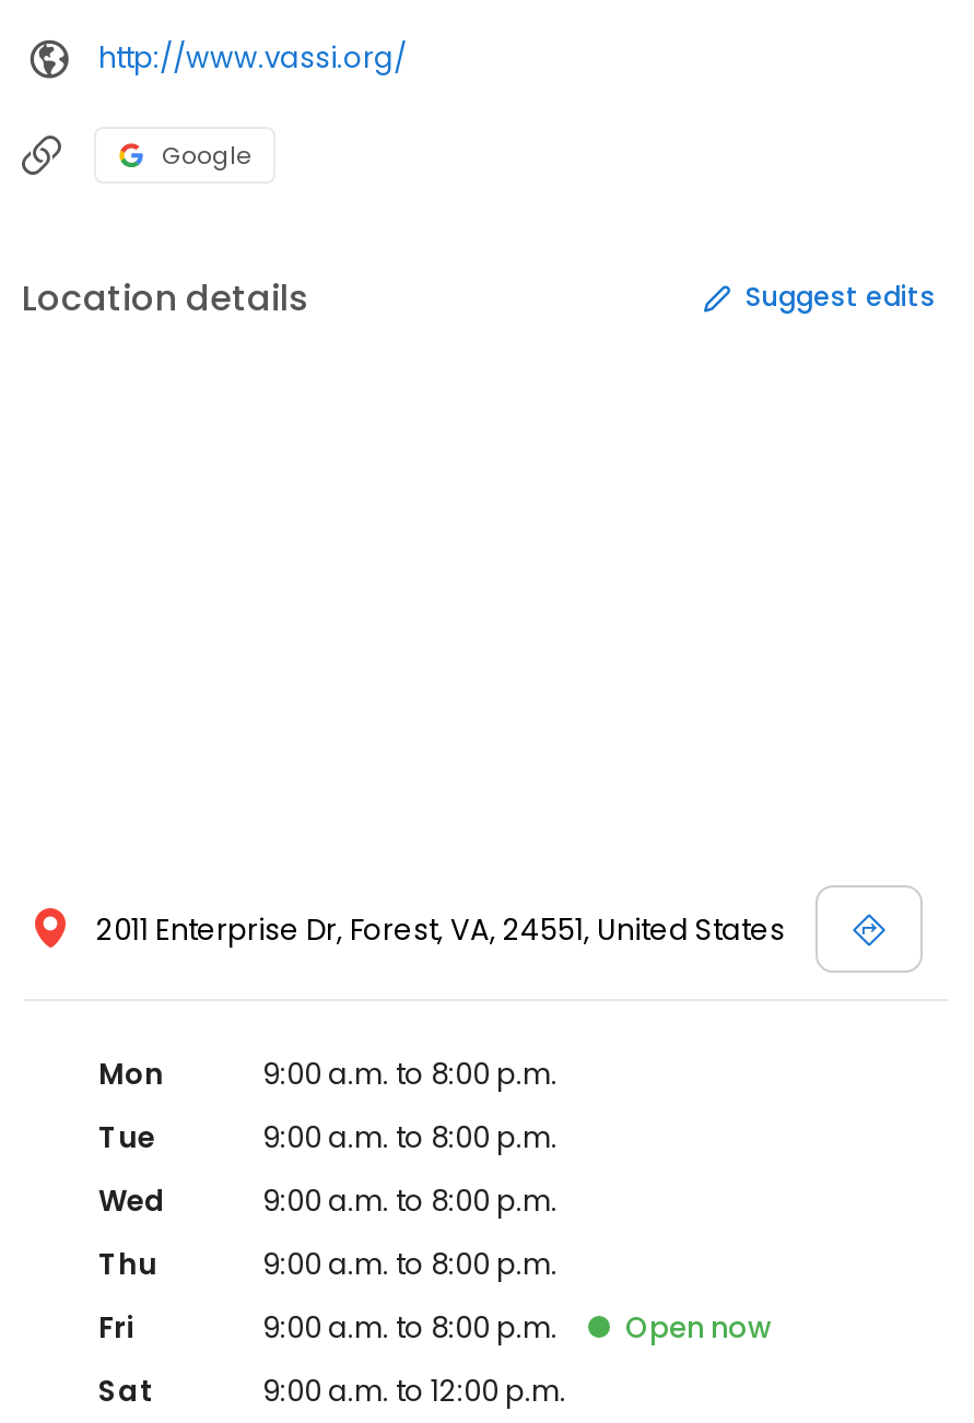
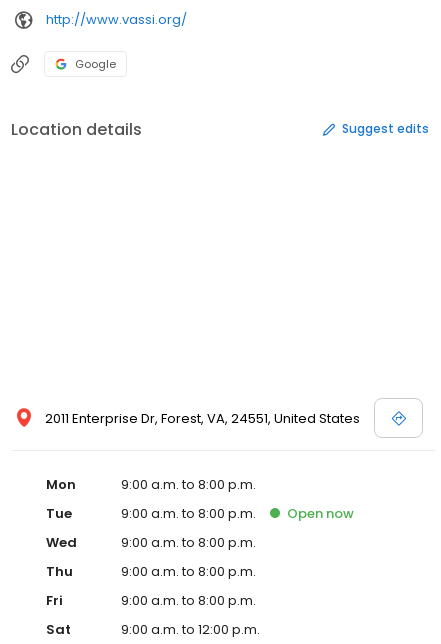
moved [625,1307,772,1348] -> [287,504,354,523]: Open now

